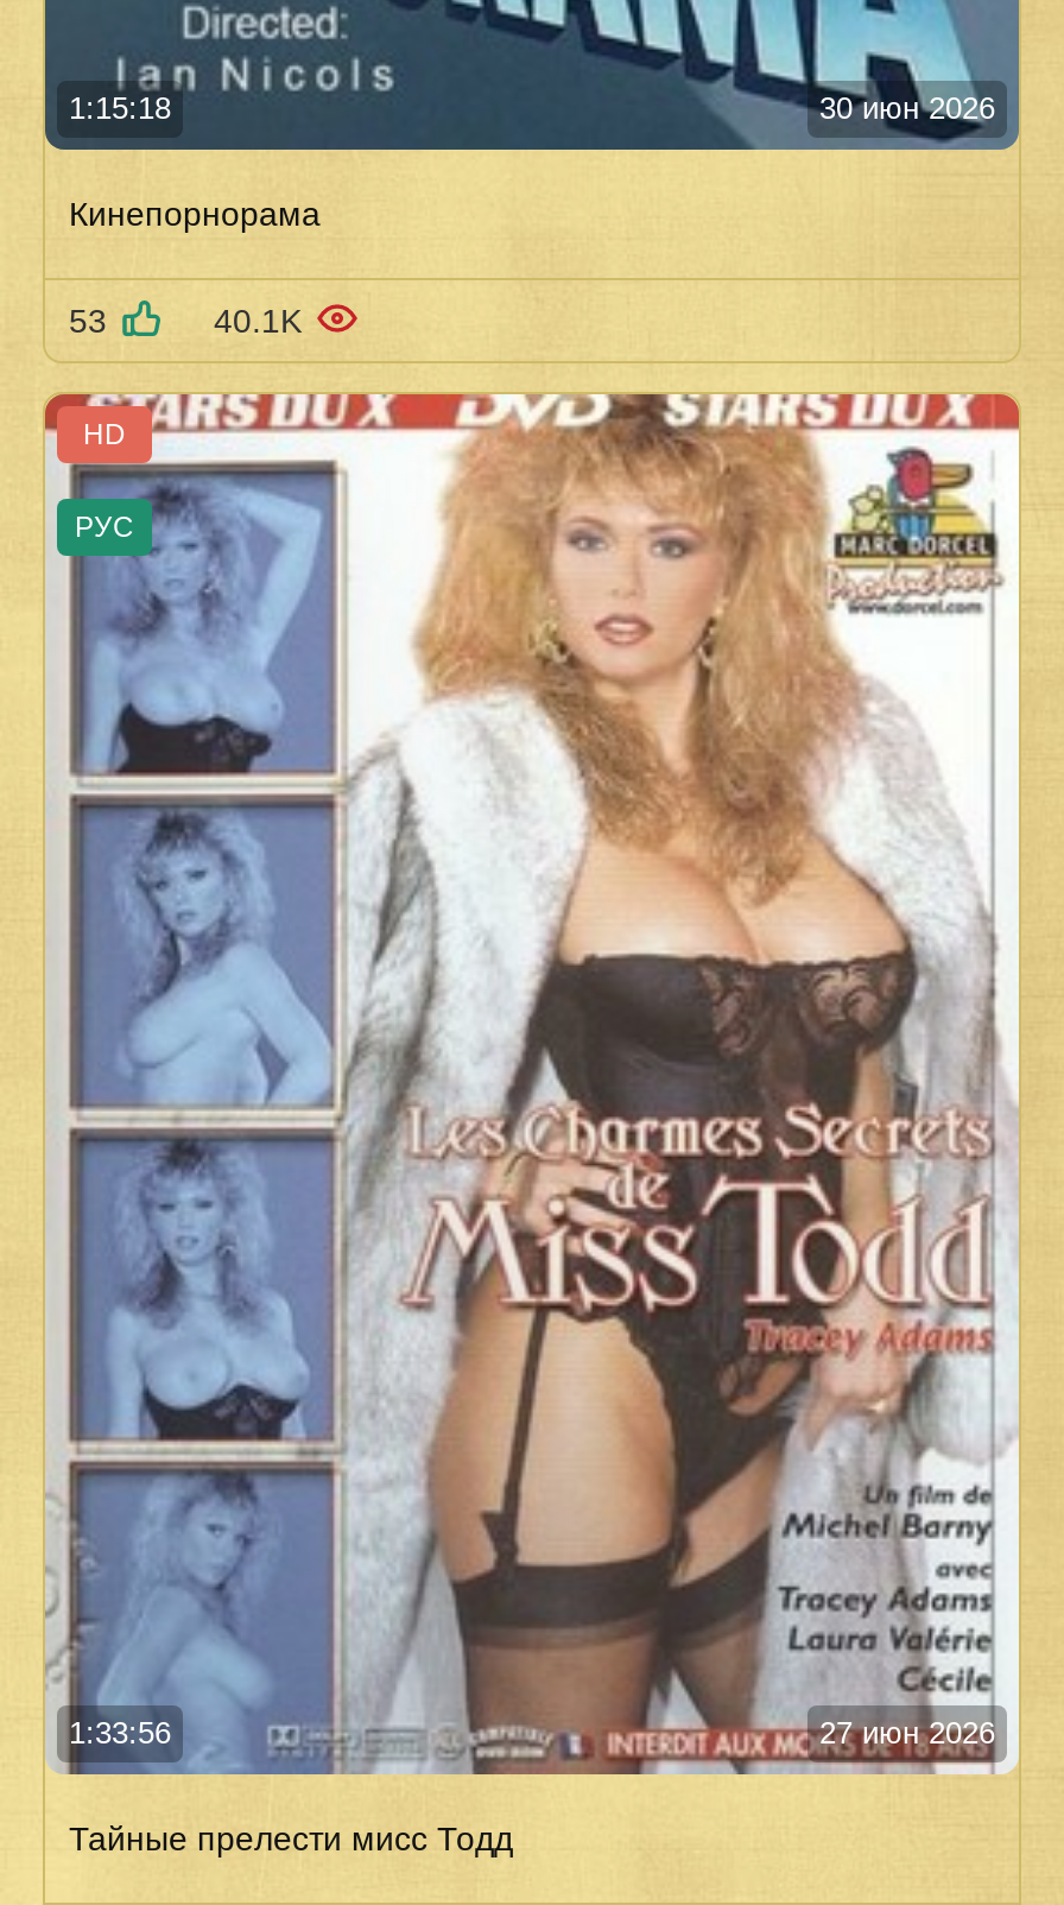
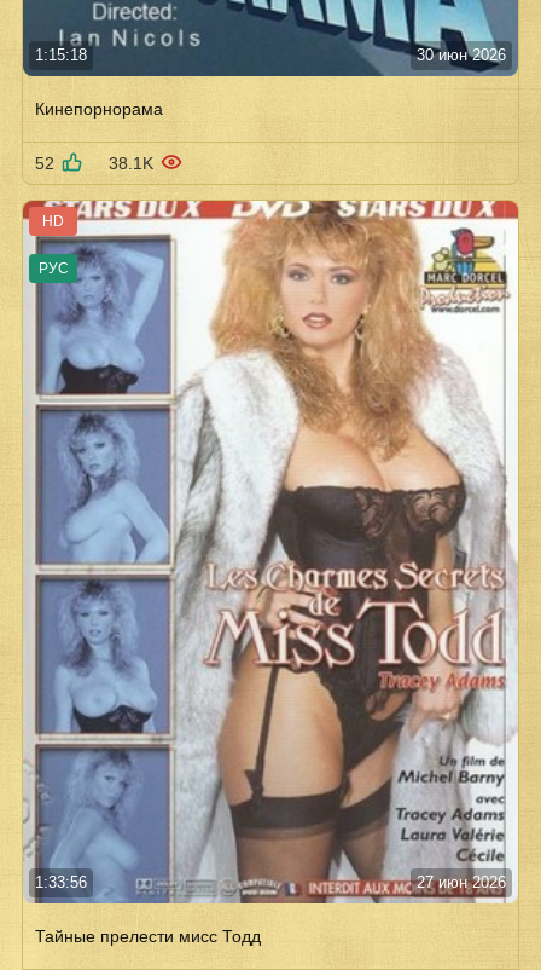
[69,301,302,339] 53 | 40.1K -> [35,153,153,172] 52 | 38.1K

